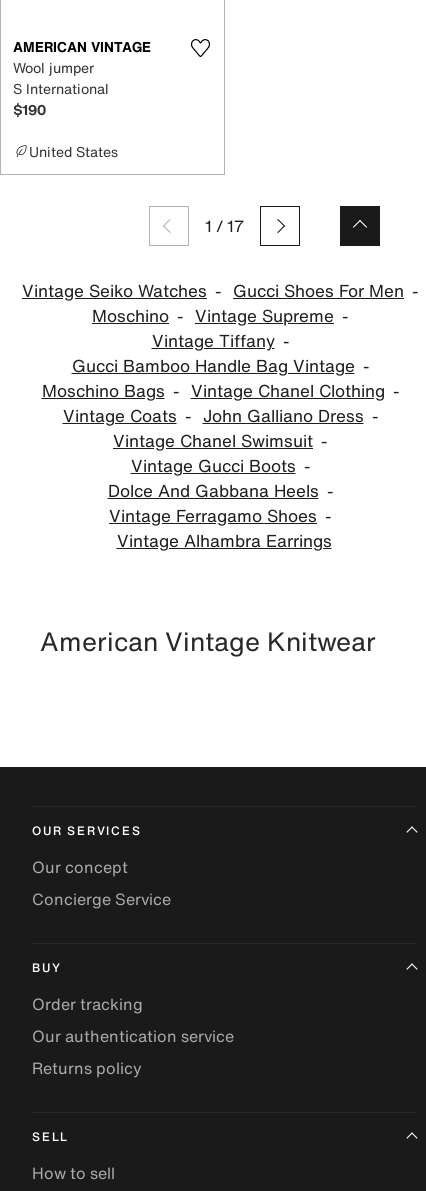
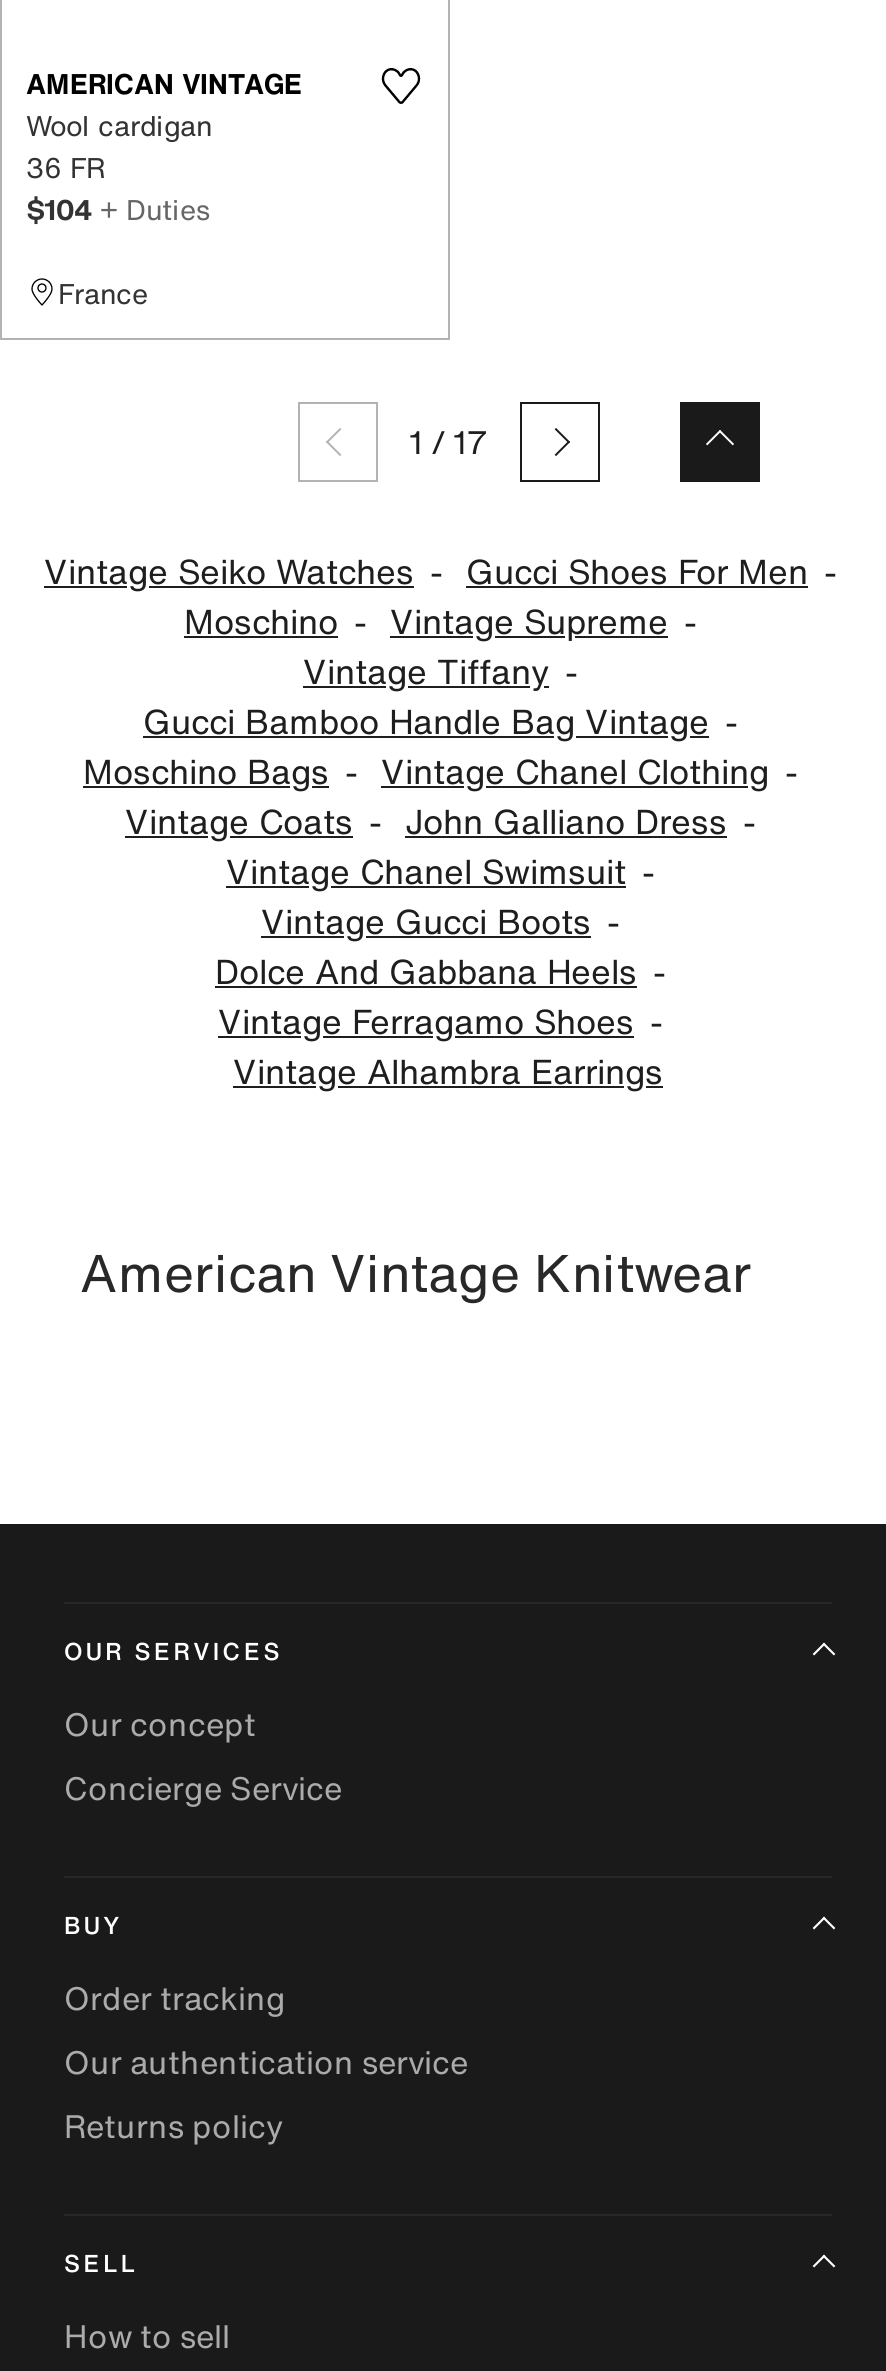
[13,56,113,119] Wool jumper | S International | $190 -> [26,103,212,229] Wool cardigan | 36 FR | $104 + Duties
[29,140,118,161] United States -> [58,271,148,313] France

